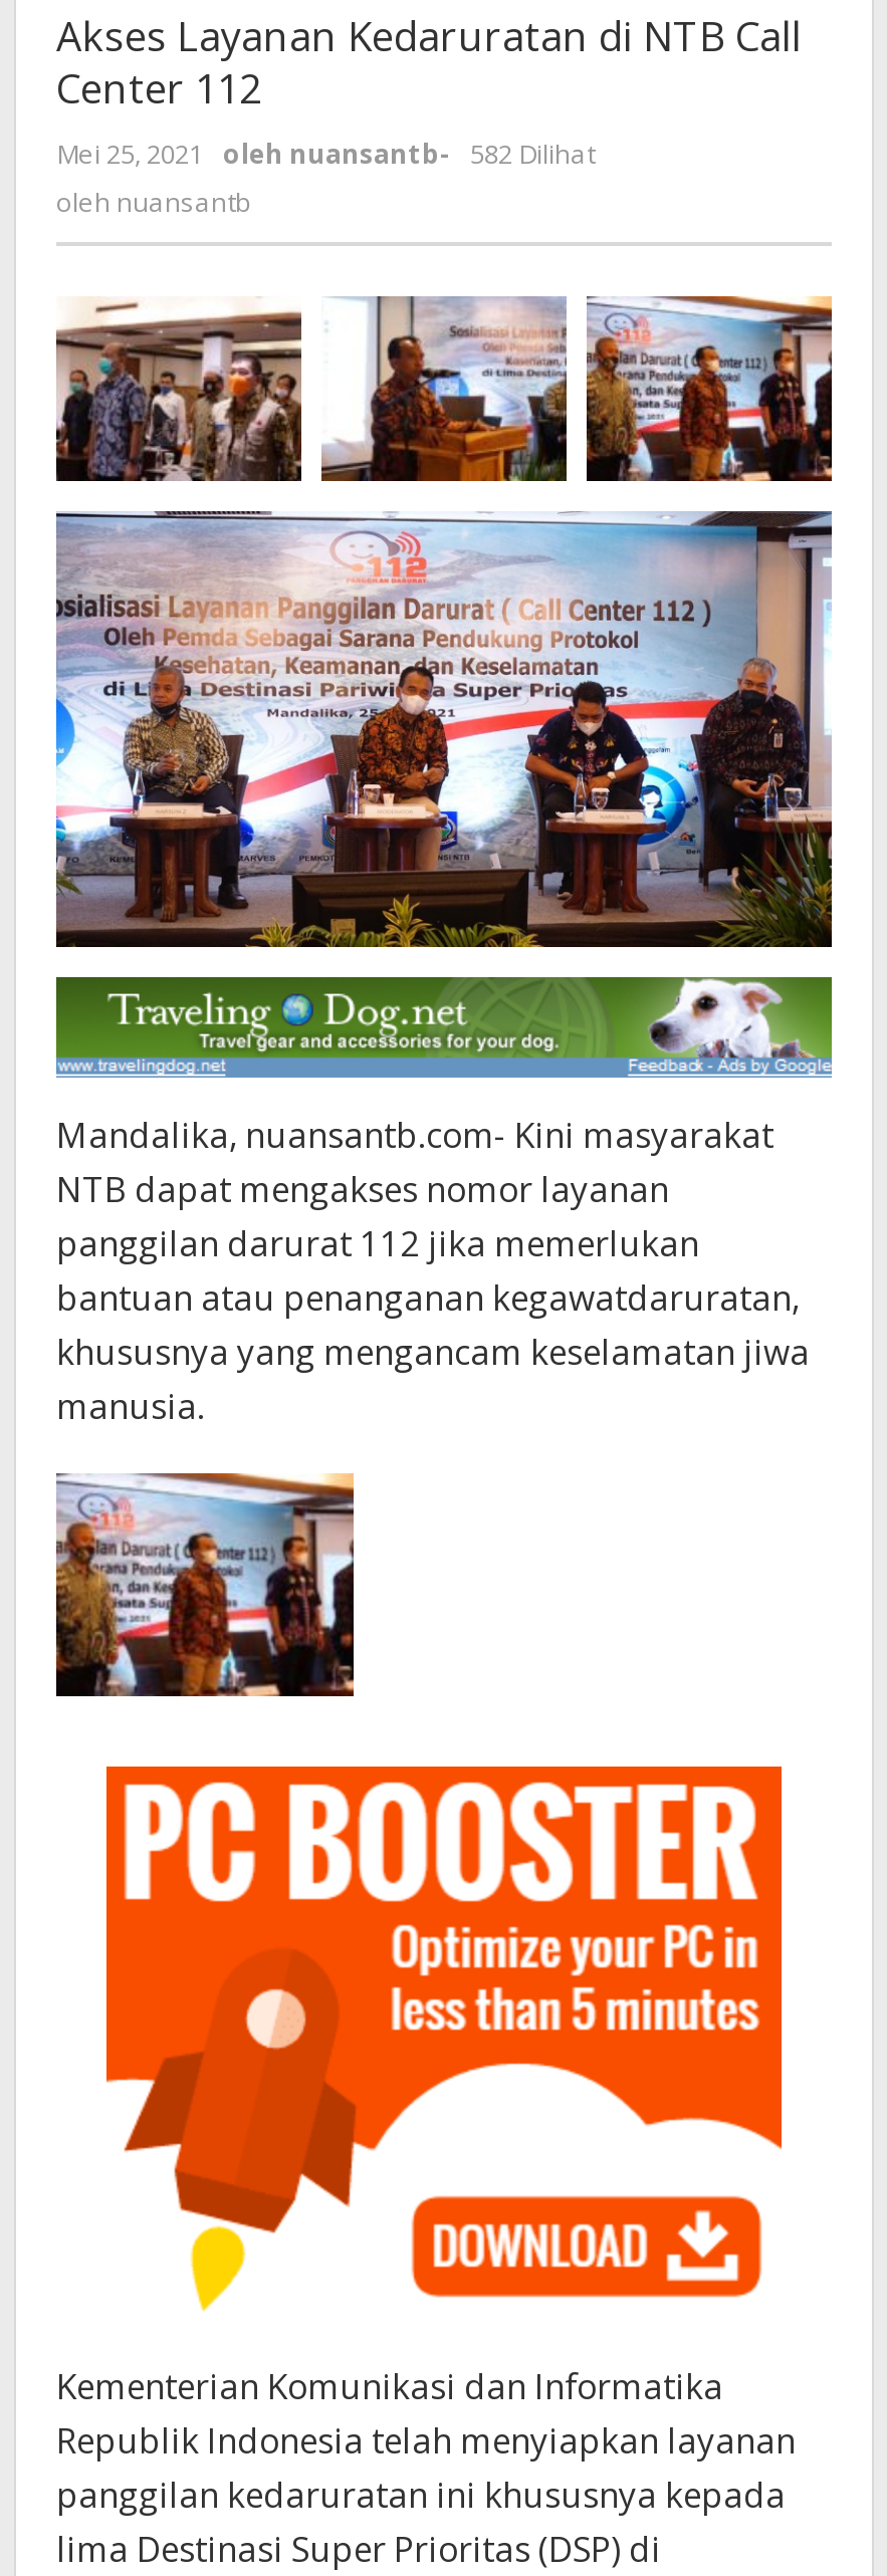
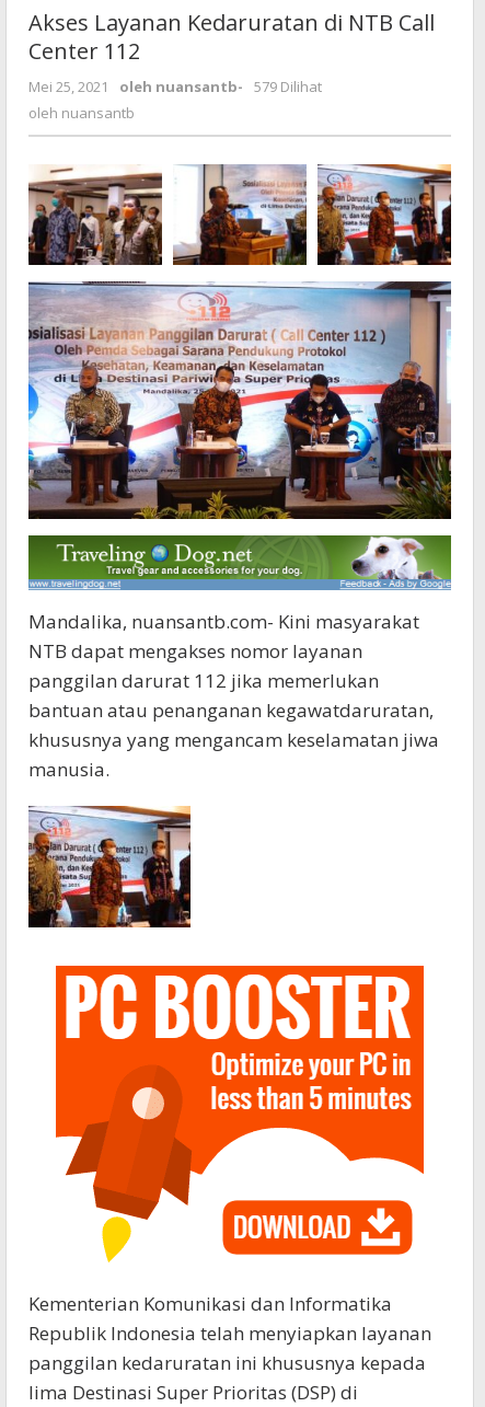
[56,136,595,172] Mei 25, 2021 oleh nuansantb- 582 Dilihat -> [28,77,322,96] Mei 25, 2021 oleh nuansantb- 579 Dilihat

